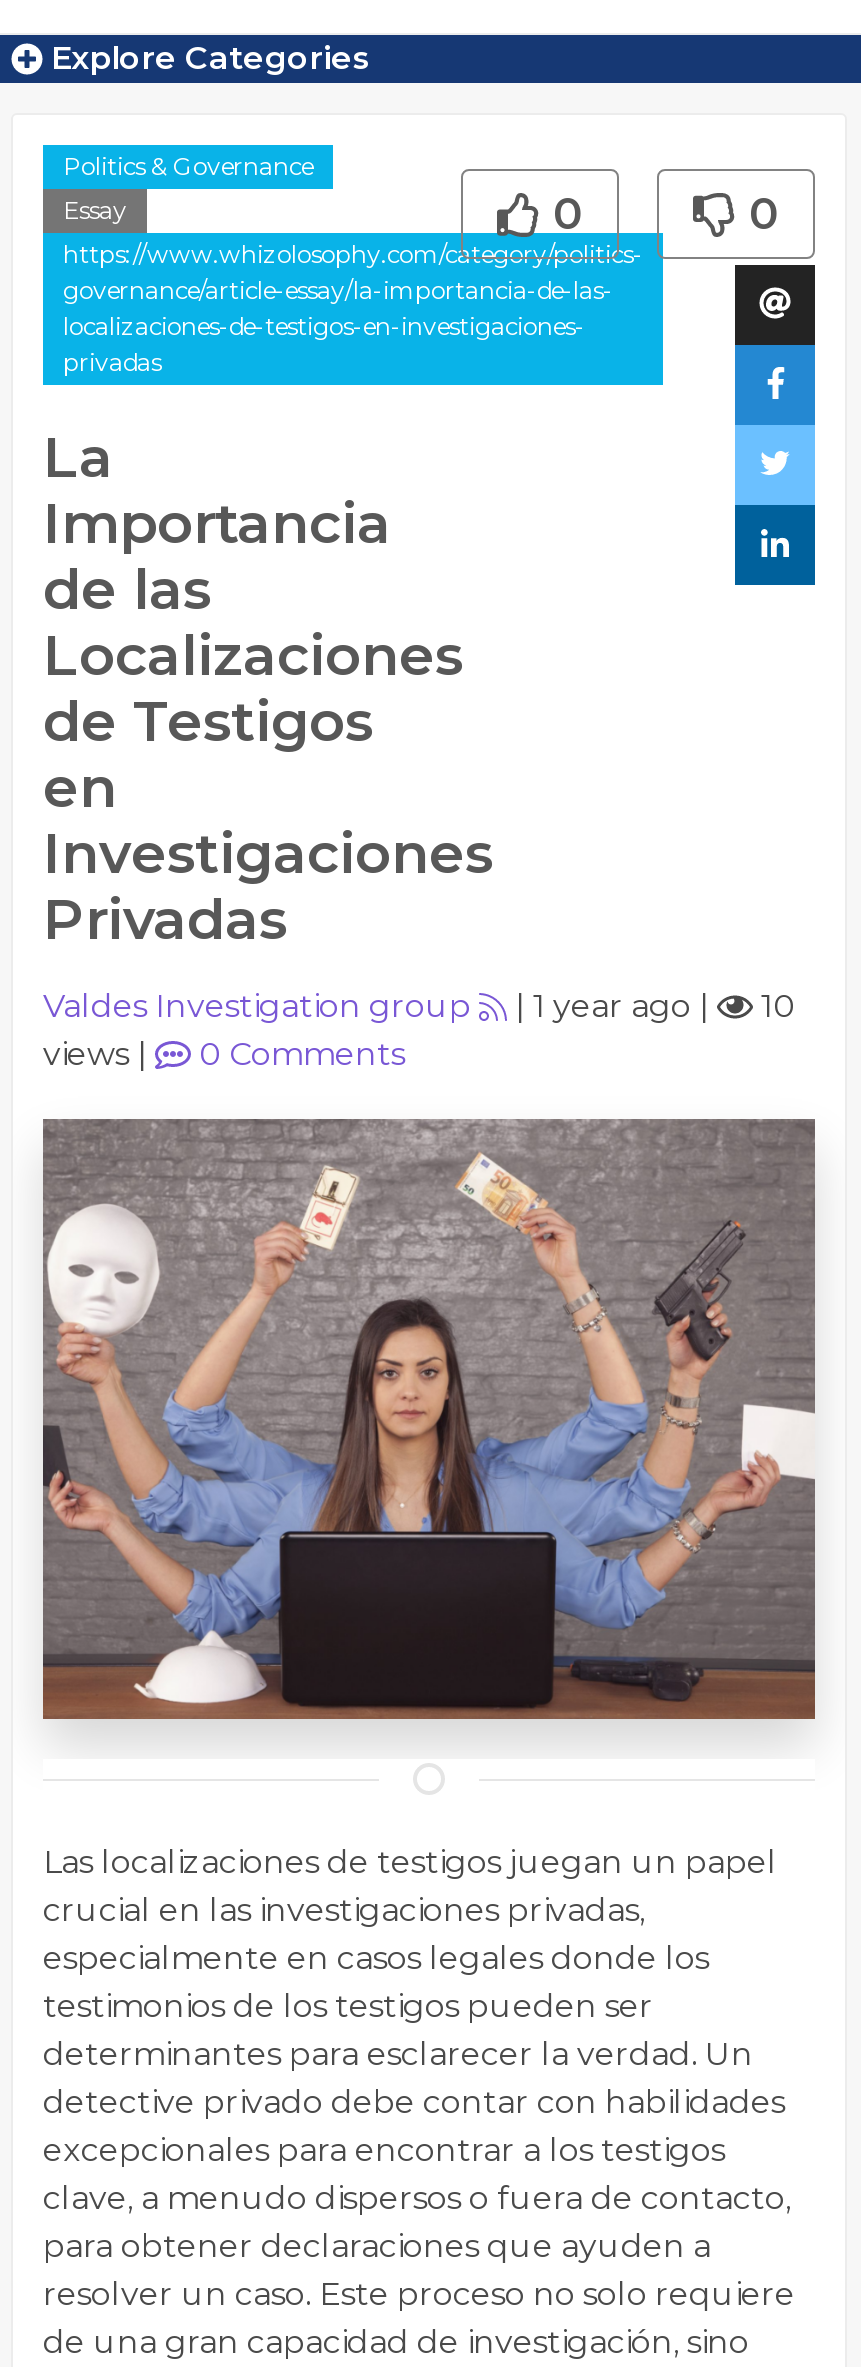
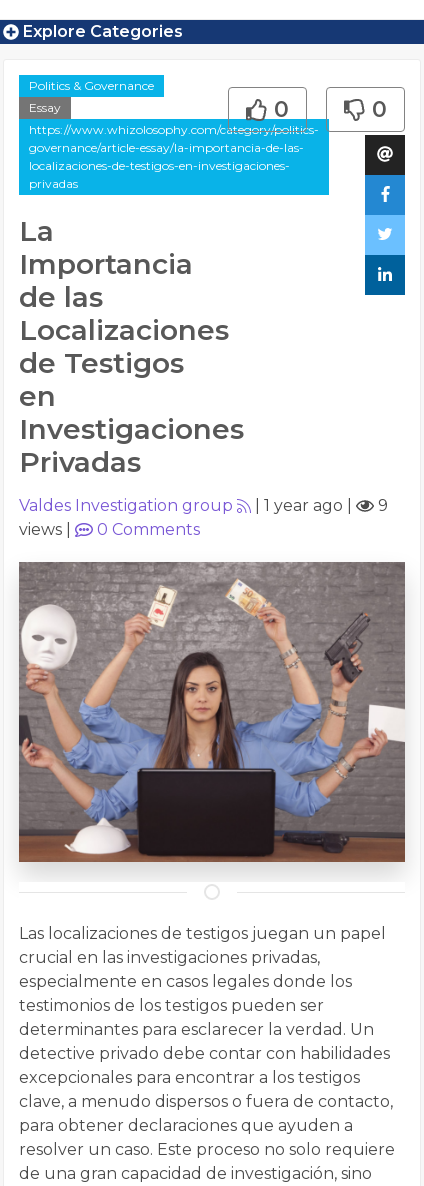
[753,987,795,1025] 10 -> [374,496,388,515] 9

